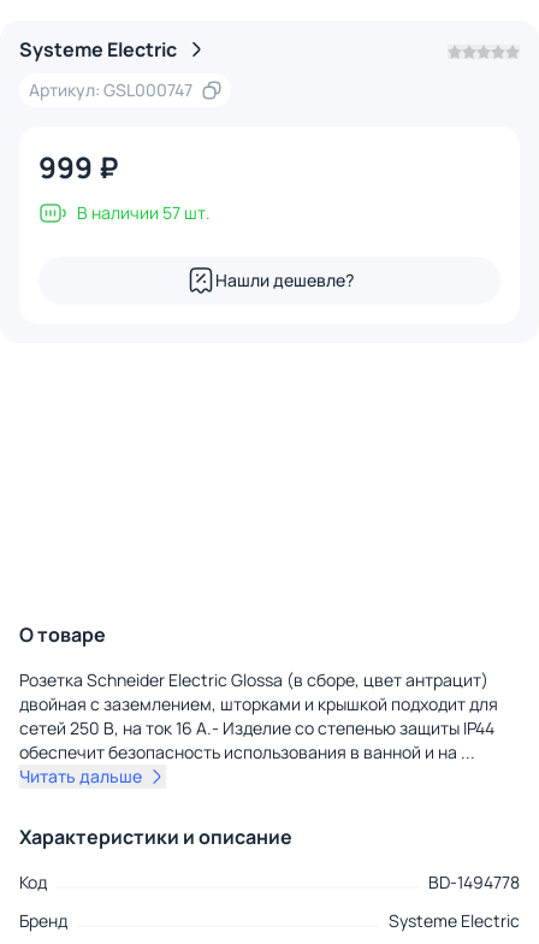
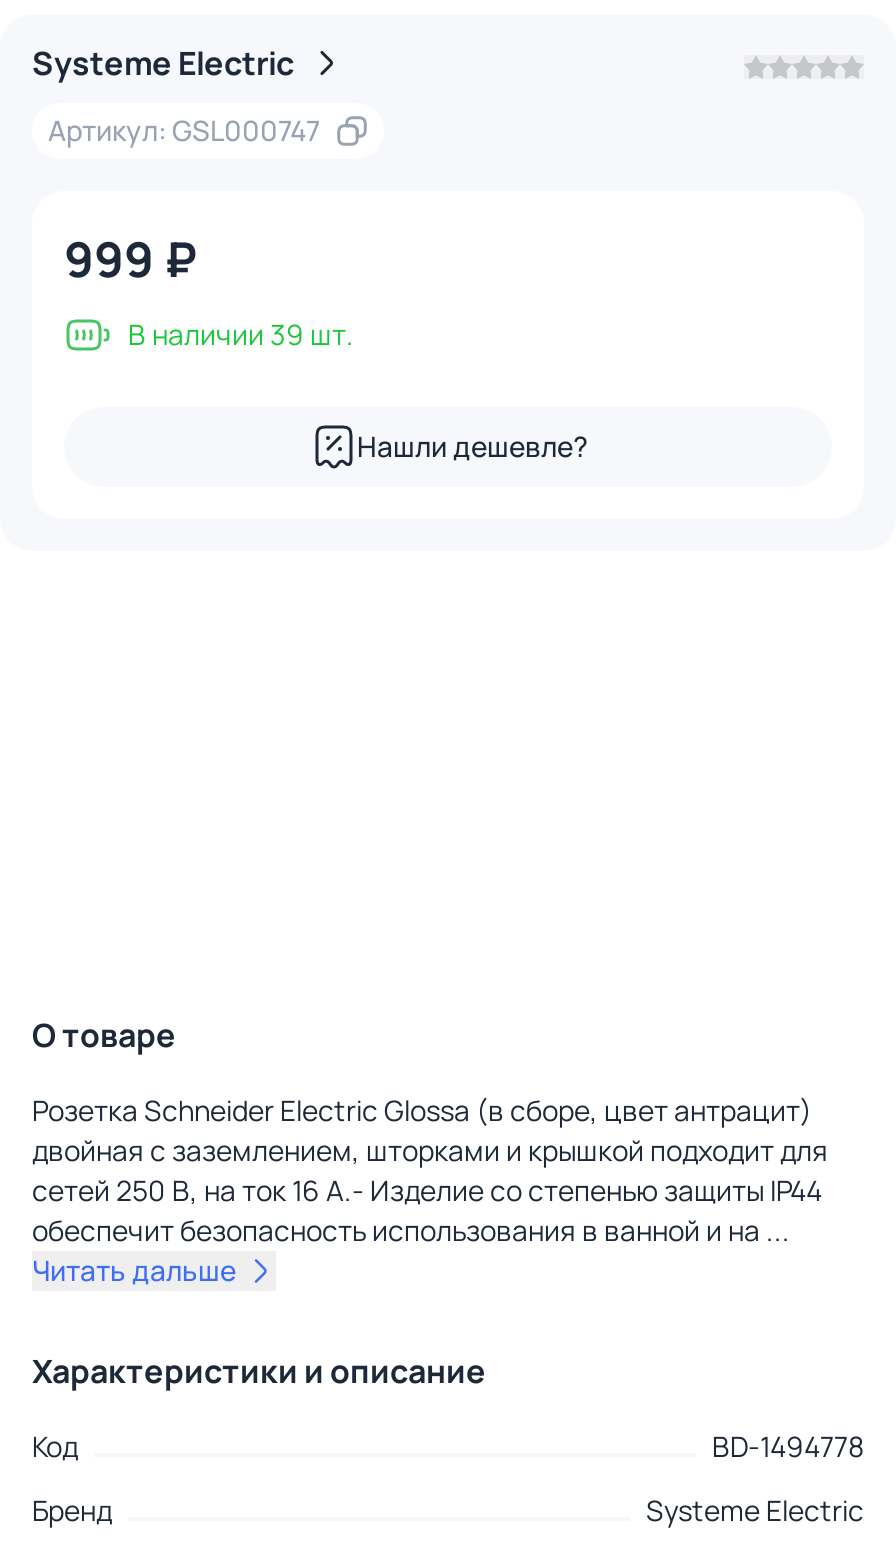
[77,202,211,224] В наличии 57 шт. -> [128,316,354,354] В наличии 39 шт.

